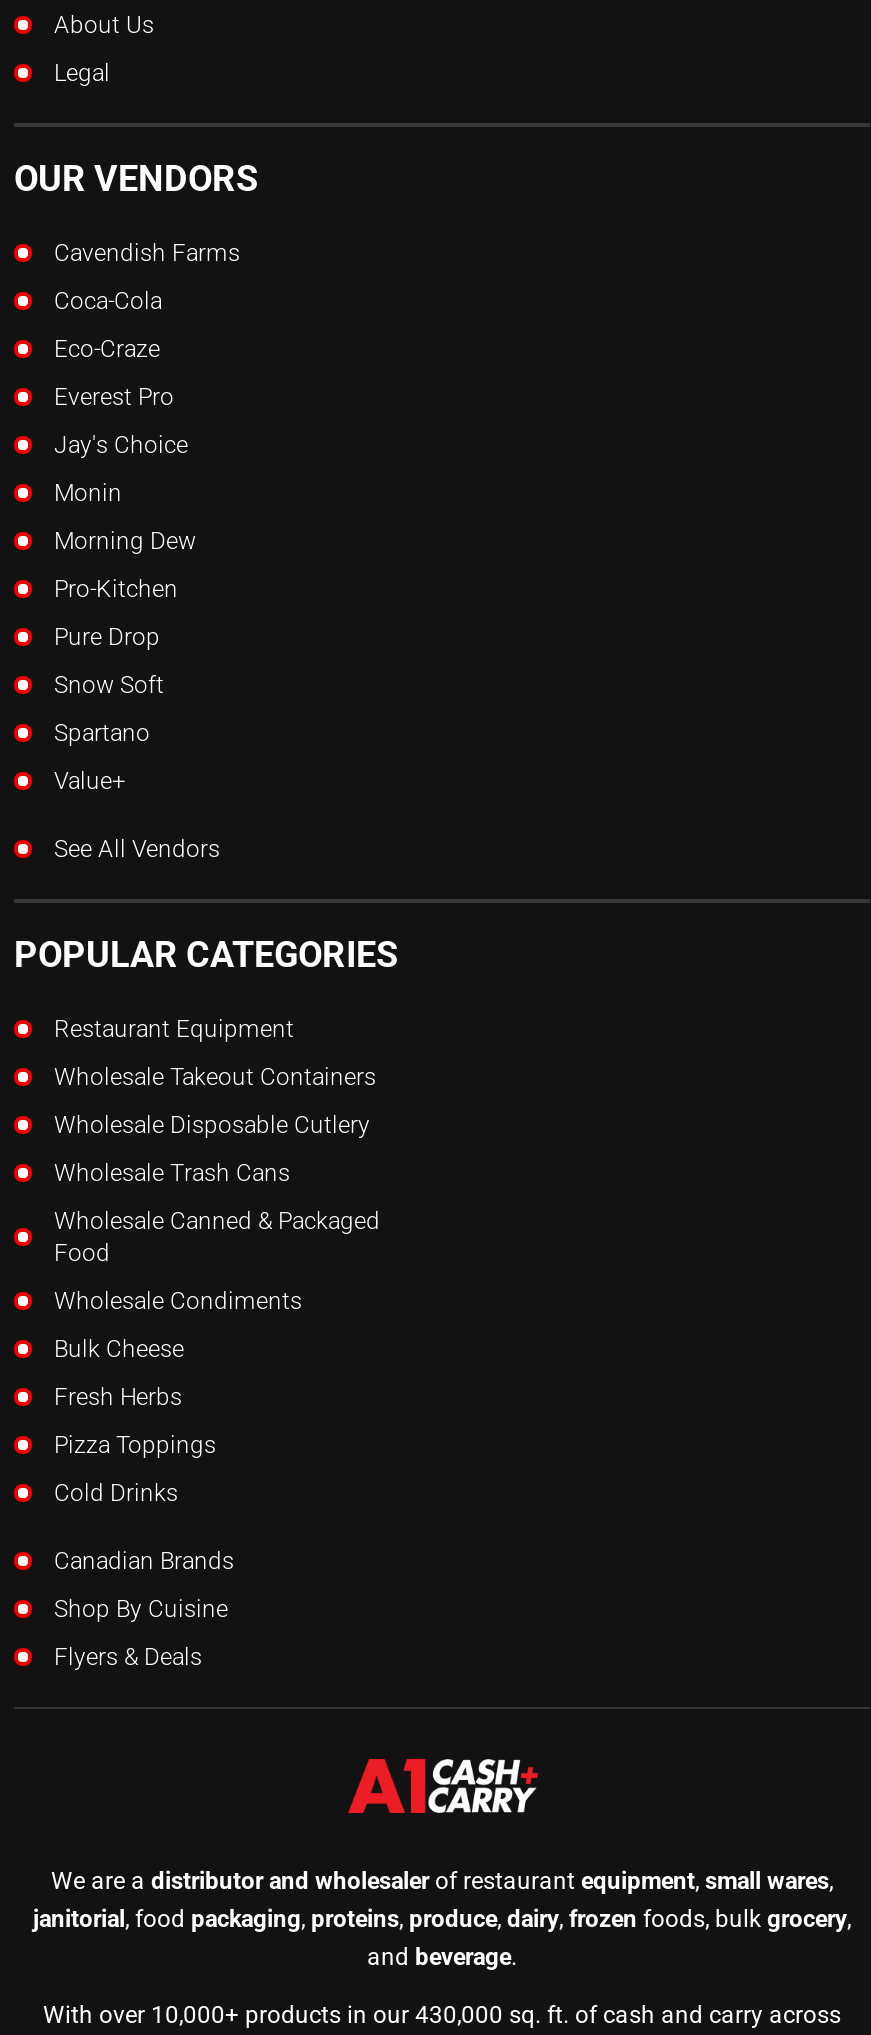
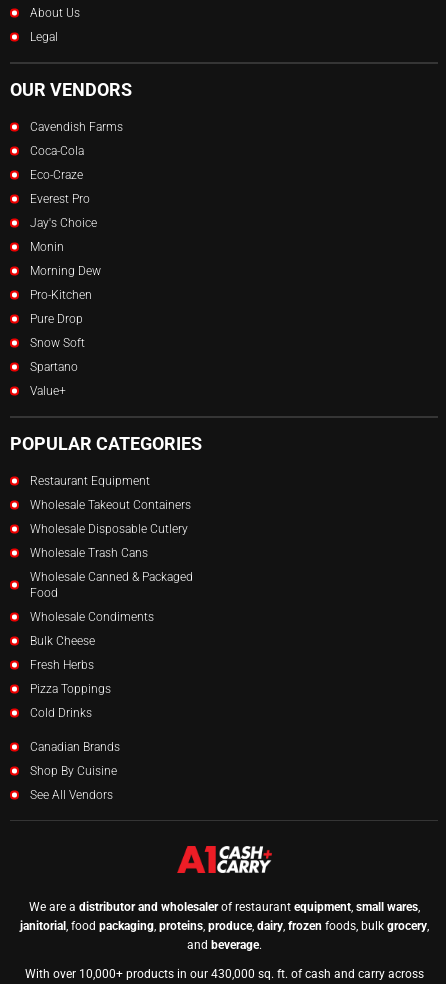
moved [54,834,220,862] -> [30,788,113,802]: See All Vendors
[54,1642,202,1670] Flyers & Deals -> none

